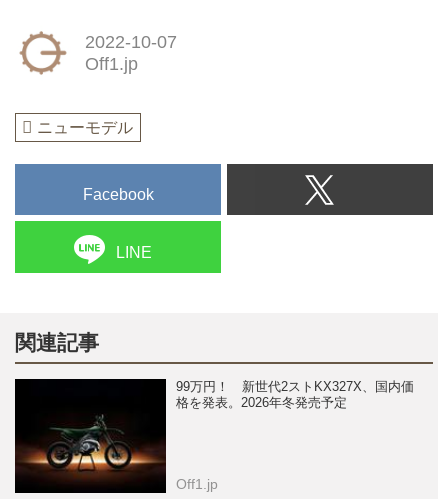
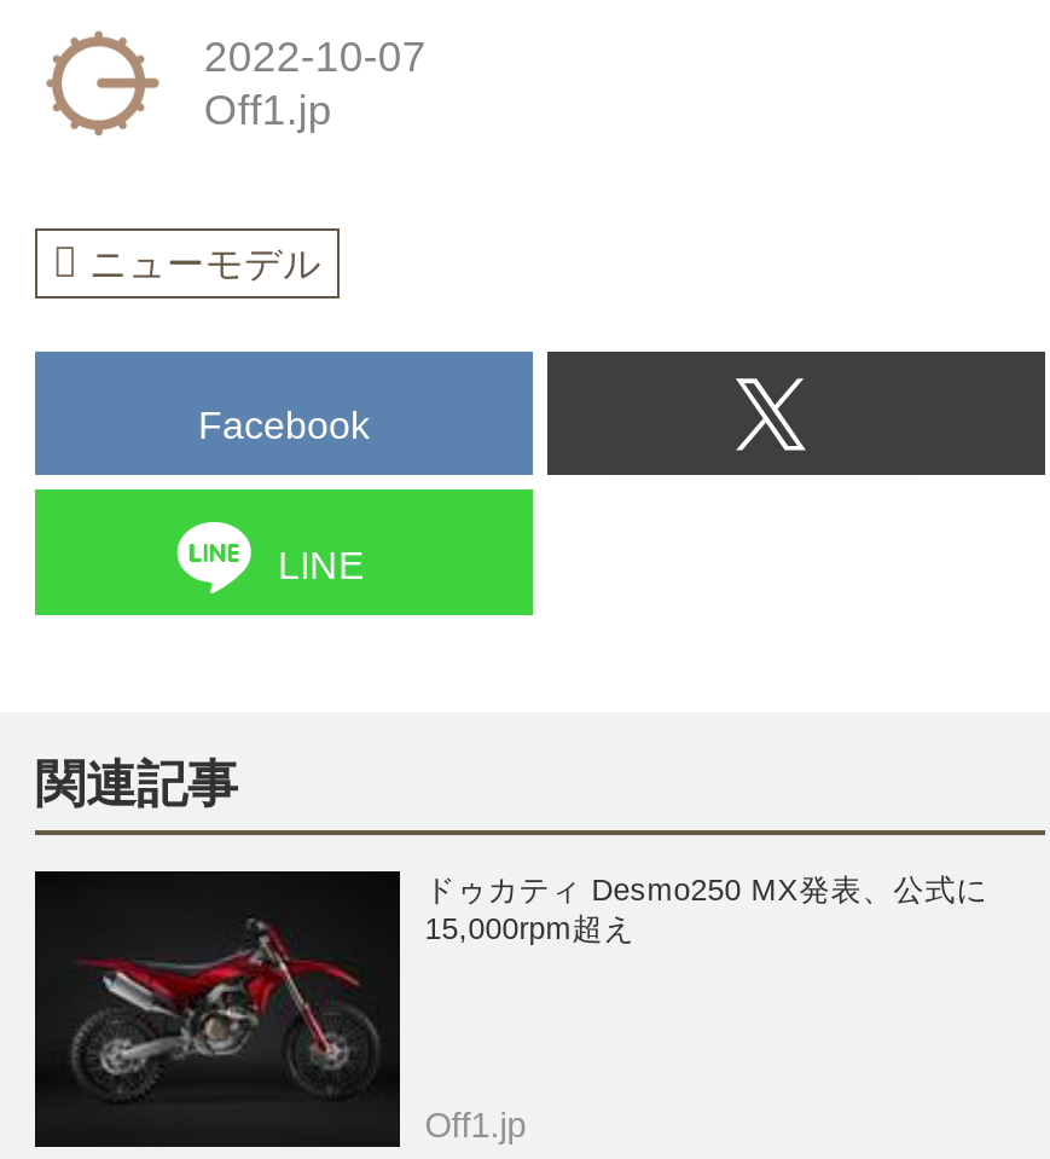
[18,380,414,478] [image] | 99万円！ 新世代2ストKX327X、国内価 | 格を発表。2026年冬発売予定 -> [40,875,988,1118] [image] | ドゥカティ Desmo250 MX発表、公式に | 15,000rpm超え

